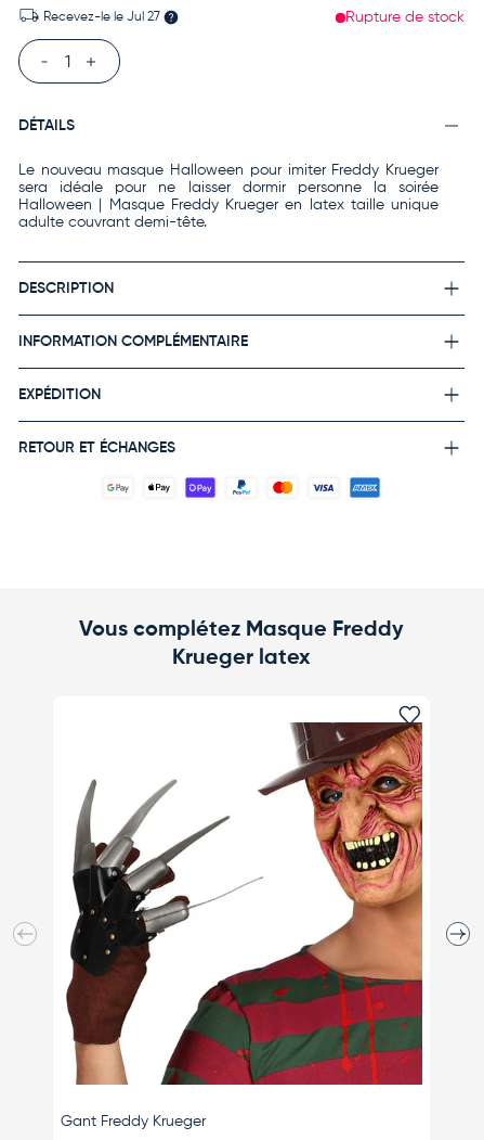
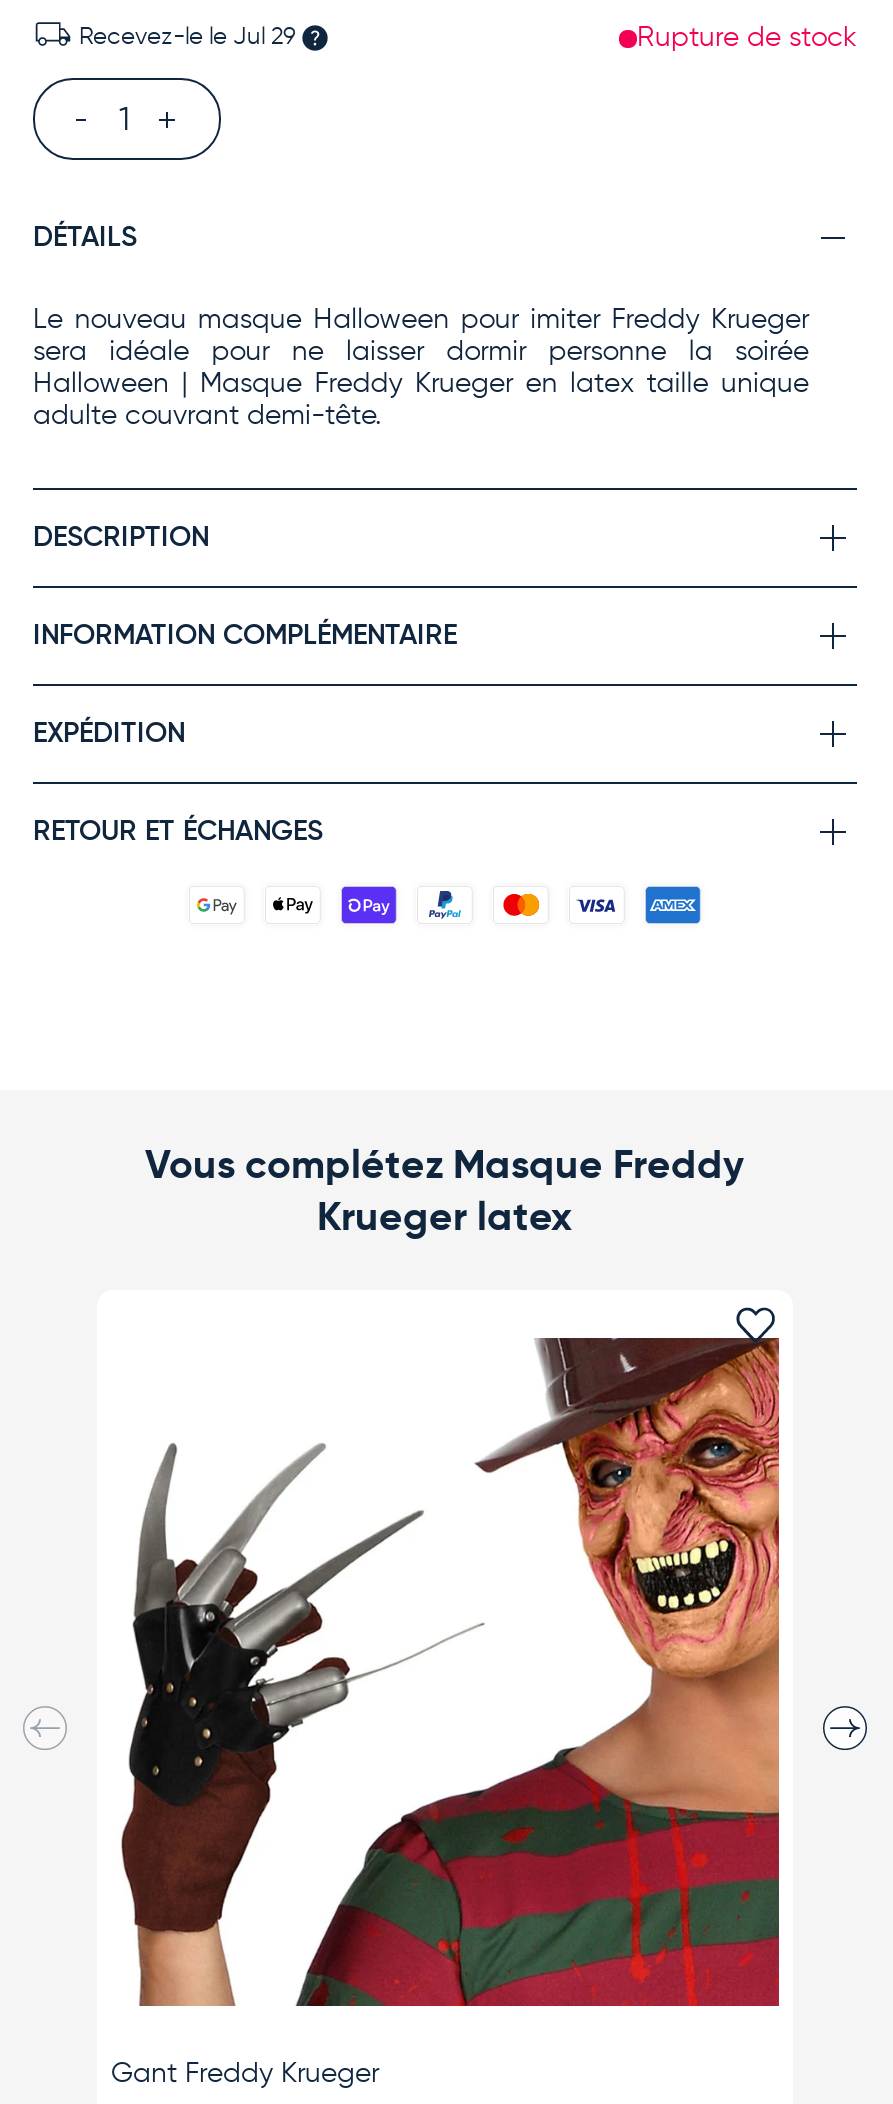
[43,11,160,24] Recevez-le le Jul 27 -> [79,27,295,51] Recevez-le le Jul 29

